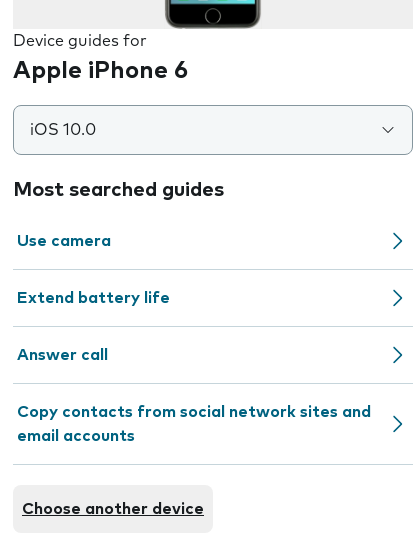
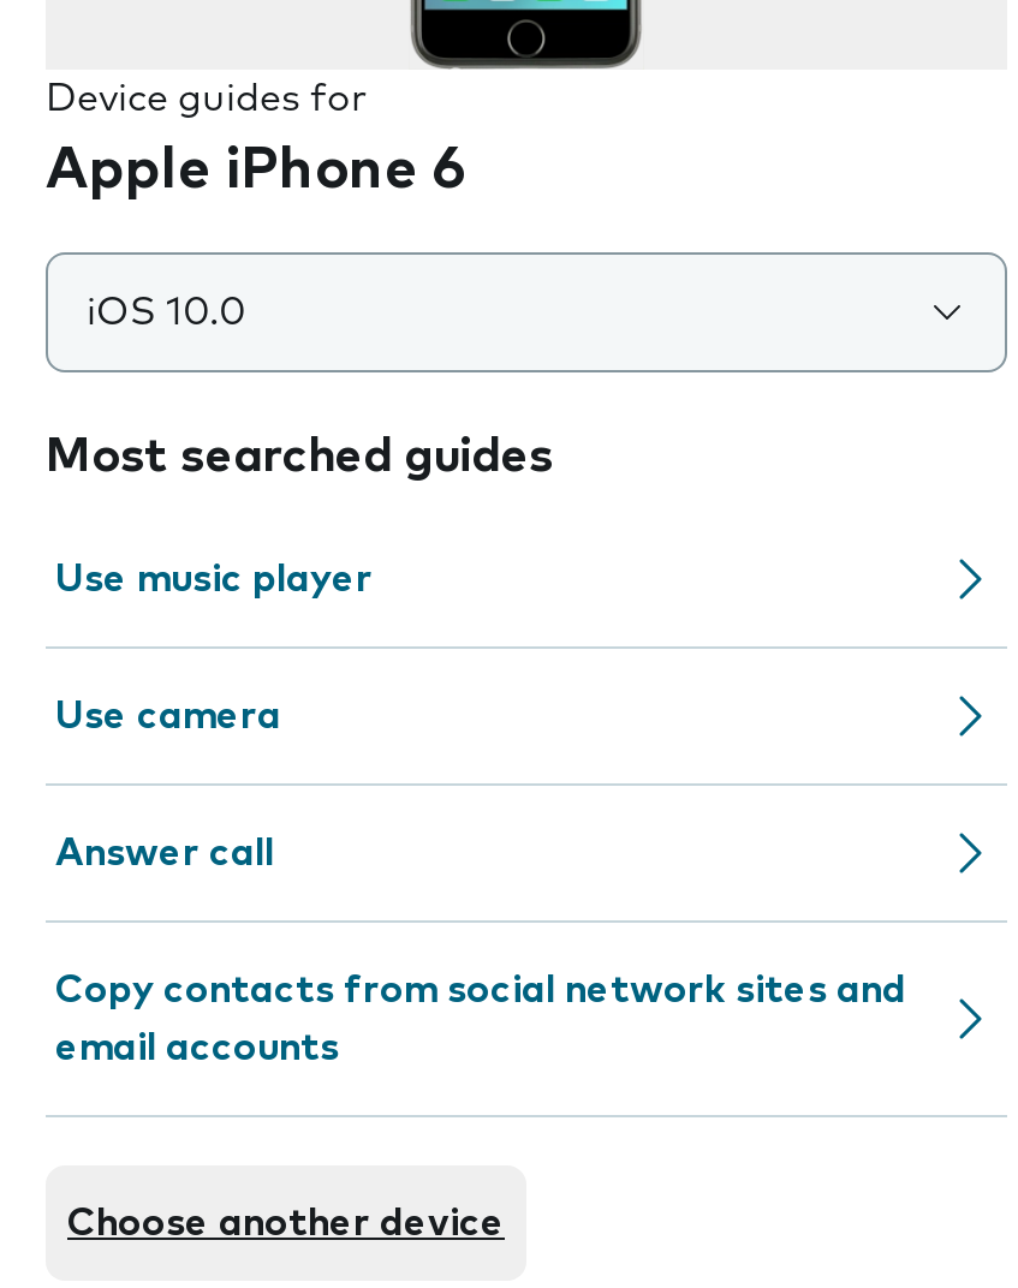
none -> [55,560,373,598] Use music player
moved [17,233,111,249] -> [55,697,281,735]: Use camera
[17,290,170,306] Extend battery life -> none

